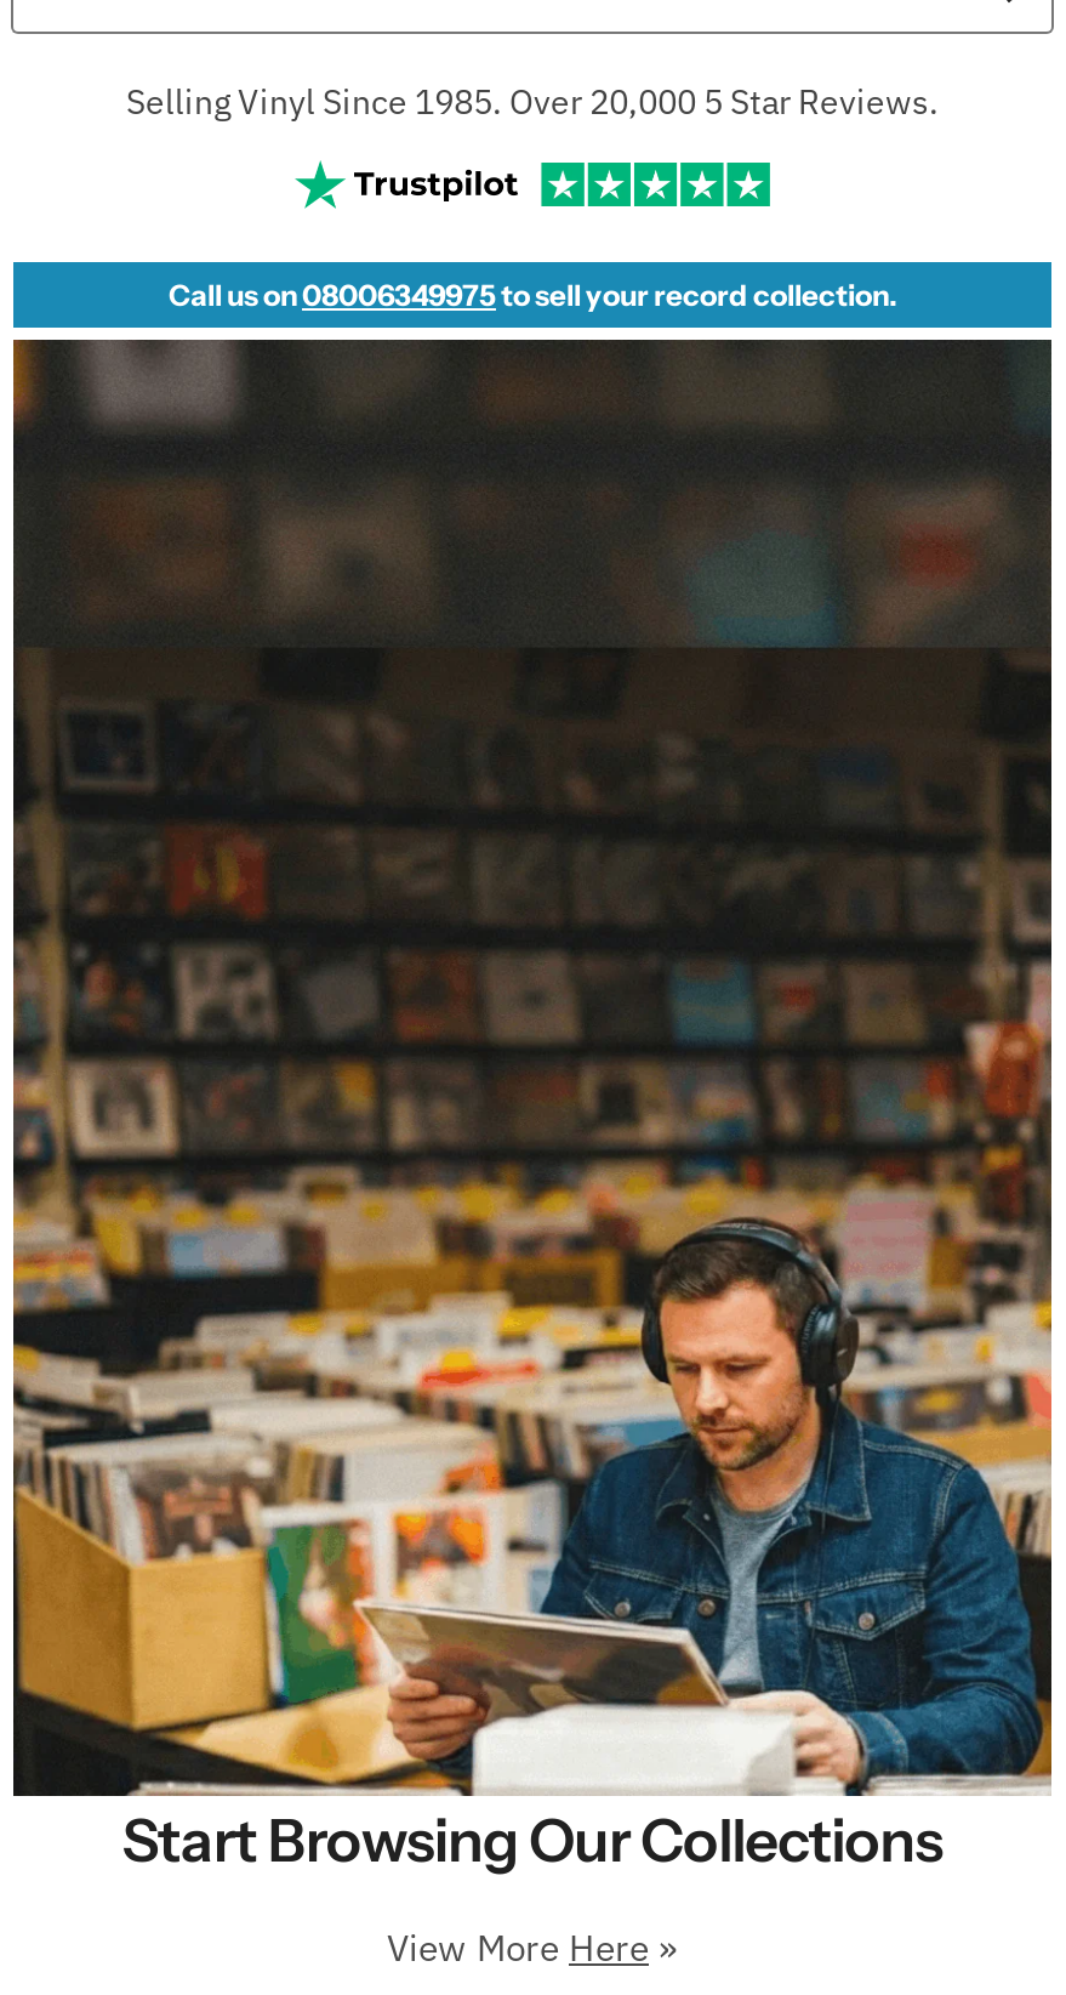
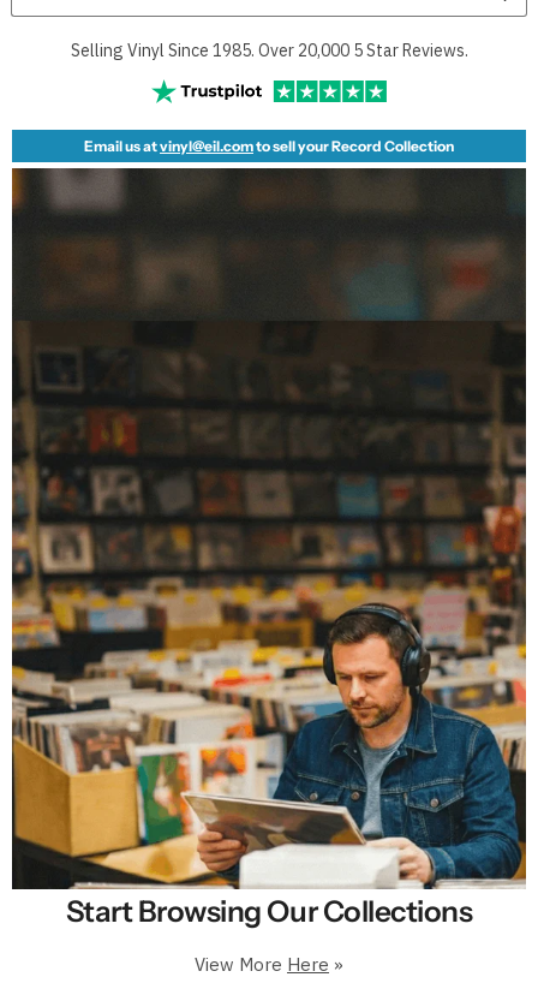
[169,277,896,313] Call us on08006349975to sell your record collection. -> [84,137,454,155] Email us atvinyl@eil.comto sell your Record Collection

